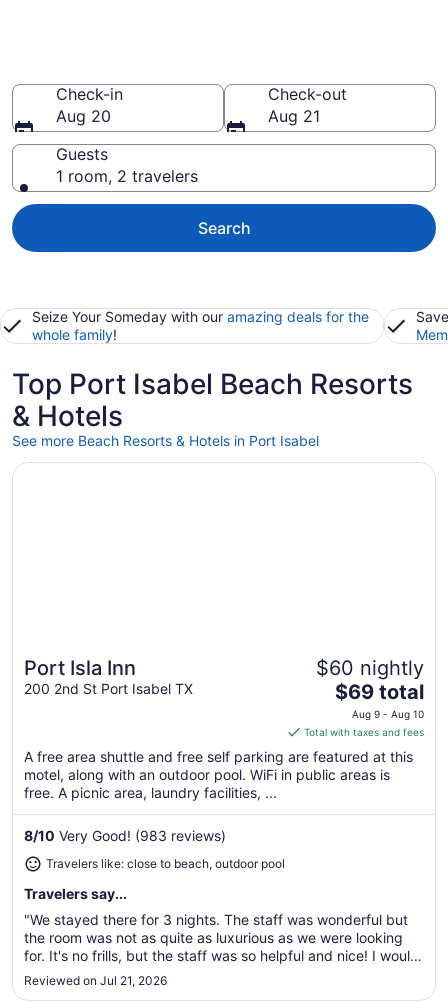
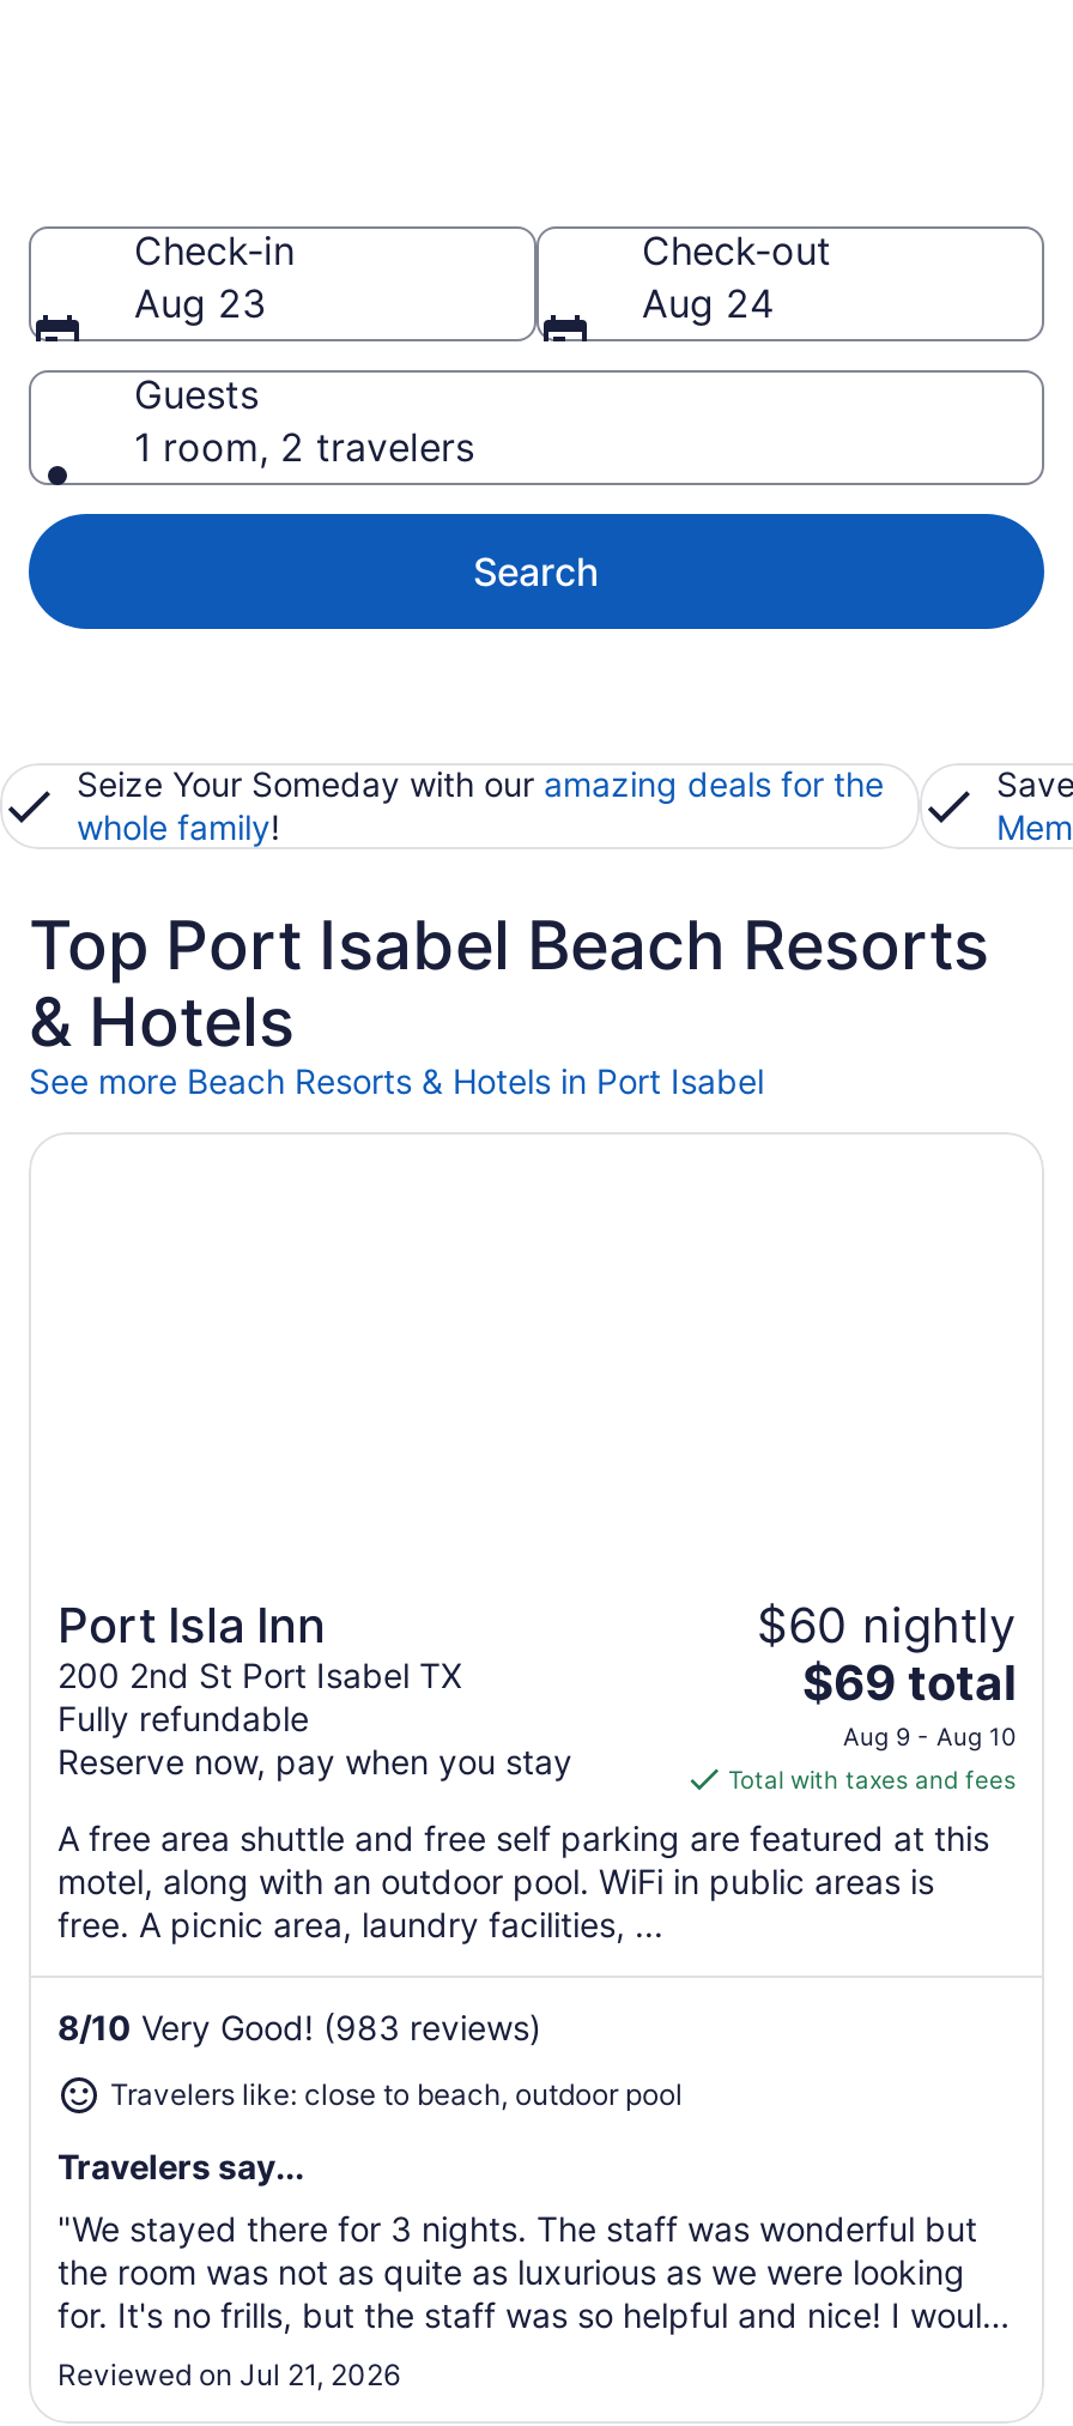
[56,106,111,126] Aug 20 -> [134,279,266,327] Aug 23
[268,106,320,126] Aug 21 -> [642,279,774,327] Aug 24
none -> [57,1697,572,1781] Fully refundable | Reserve now, pay when you stay

